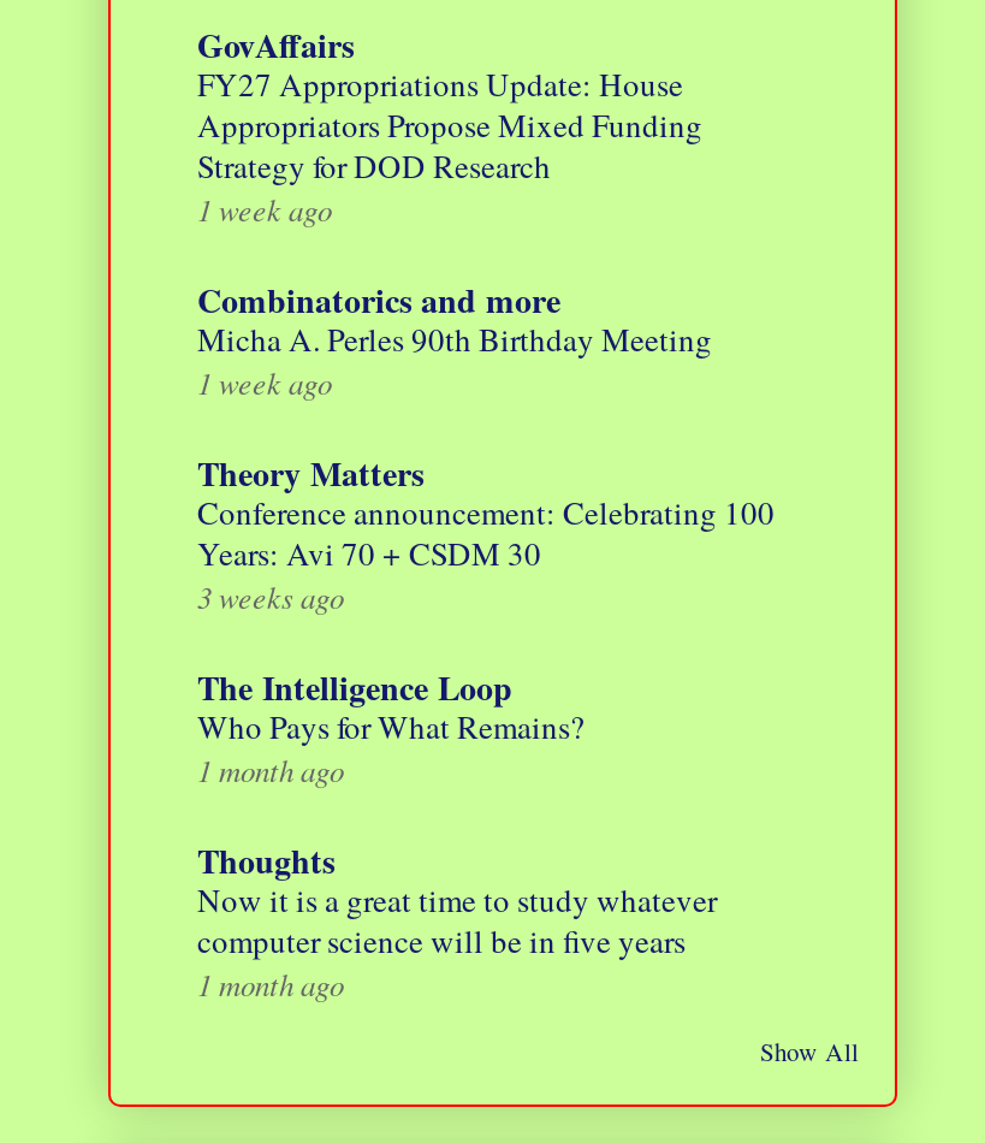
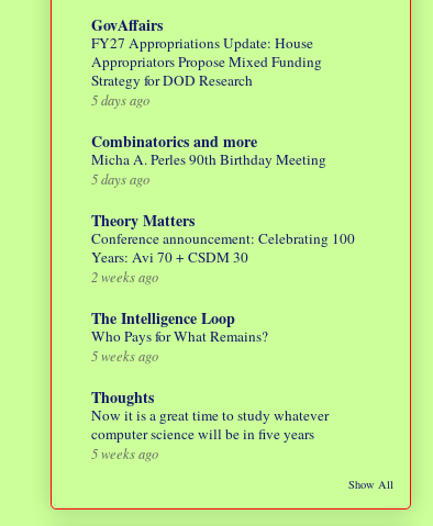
[197,188,332,229] 1 week ago -> [91,90,149,109] 5 days ago
[197,361,332,402] 1 week ago -> [91,169,149,188] 5 days ago
[197,576,344,616] 3 weeks ago -> [91,267,158,286] 2 weeks ago
[197,749,344,790] 1 month ago -> [91,346,158,365] 5 weeks ago
[197,963,344,1004] 1 month ago -> [91,444,158,463] 5 weeks ago

